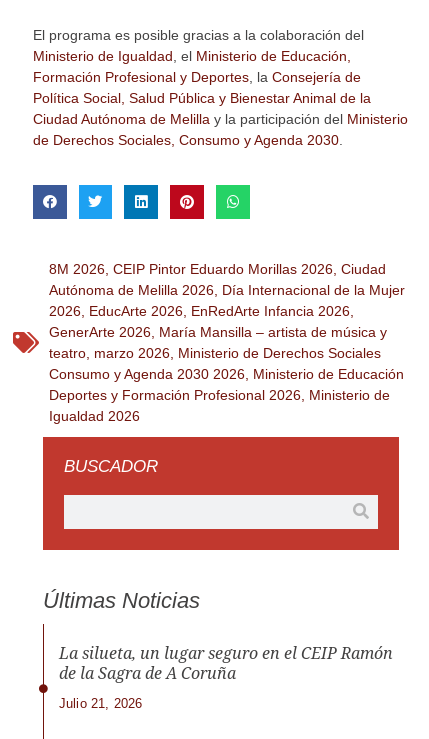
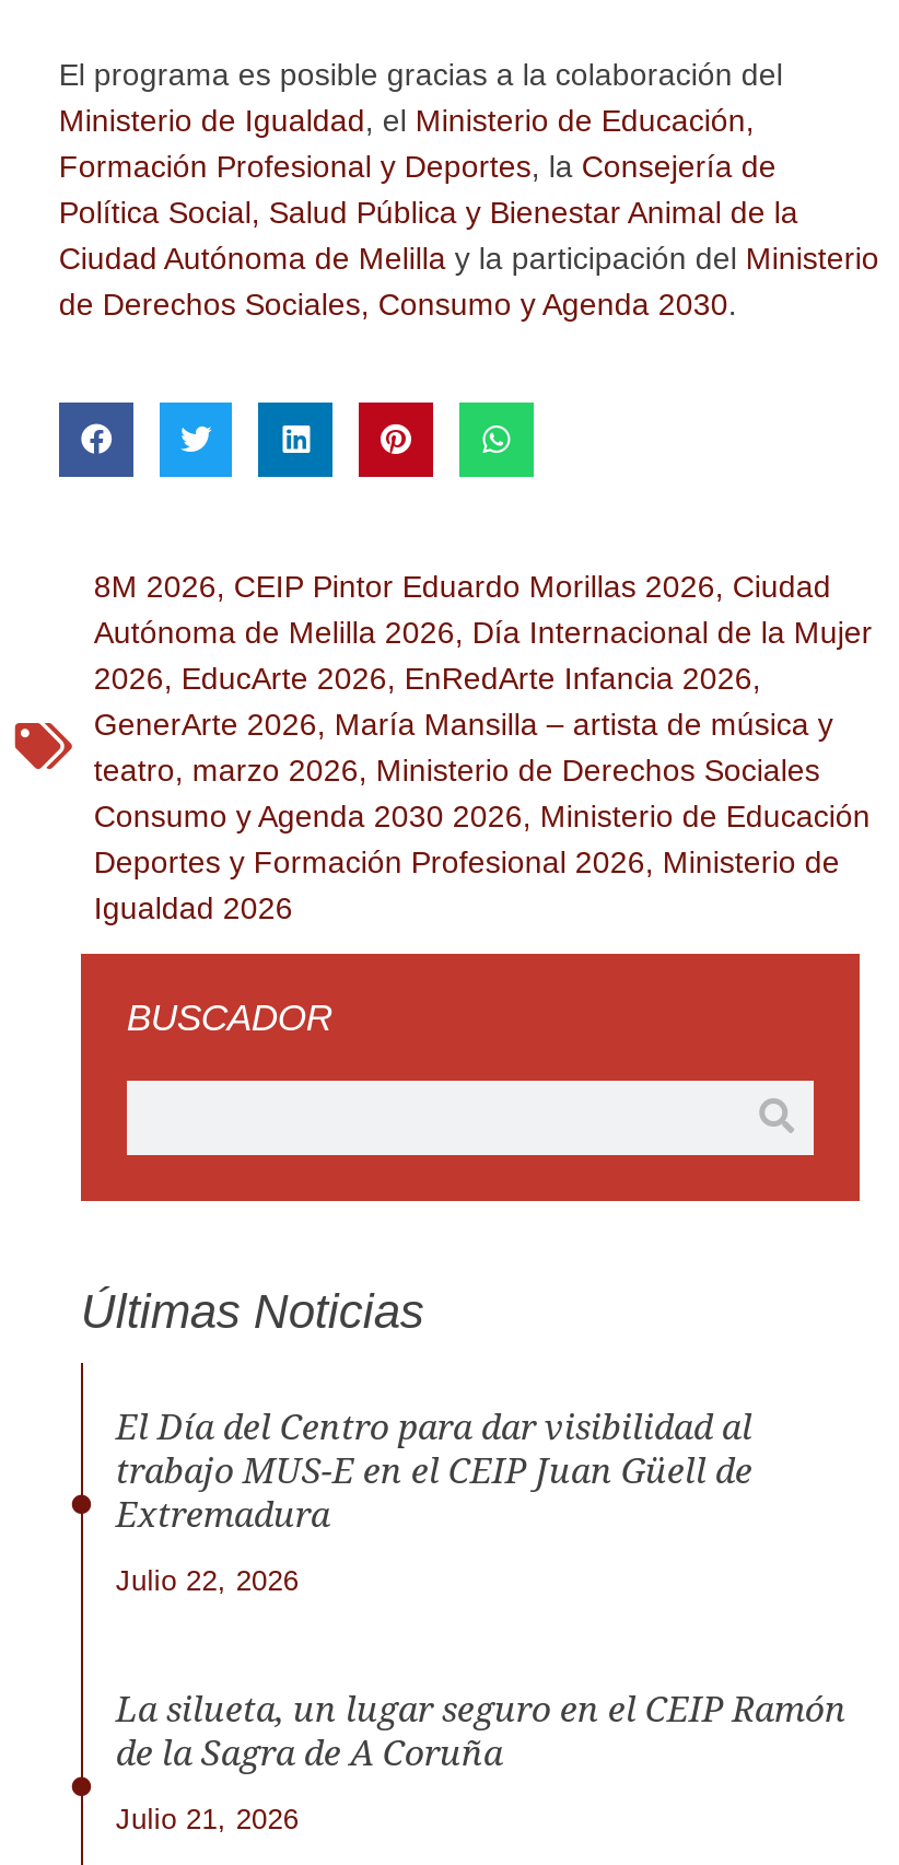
none -> [115,1407,752,1597] El Día del Centro para dar visibilidad al | trabajo MUS-E en el CEIP Juan Güell de | Extremadura | Julio 22, 2026

